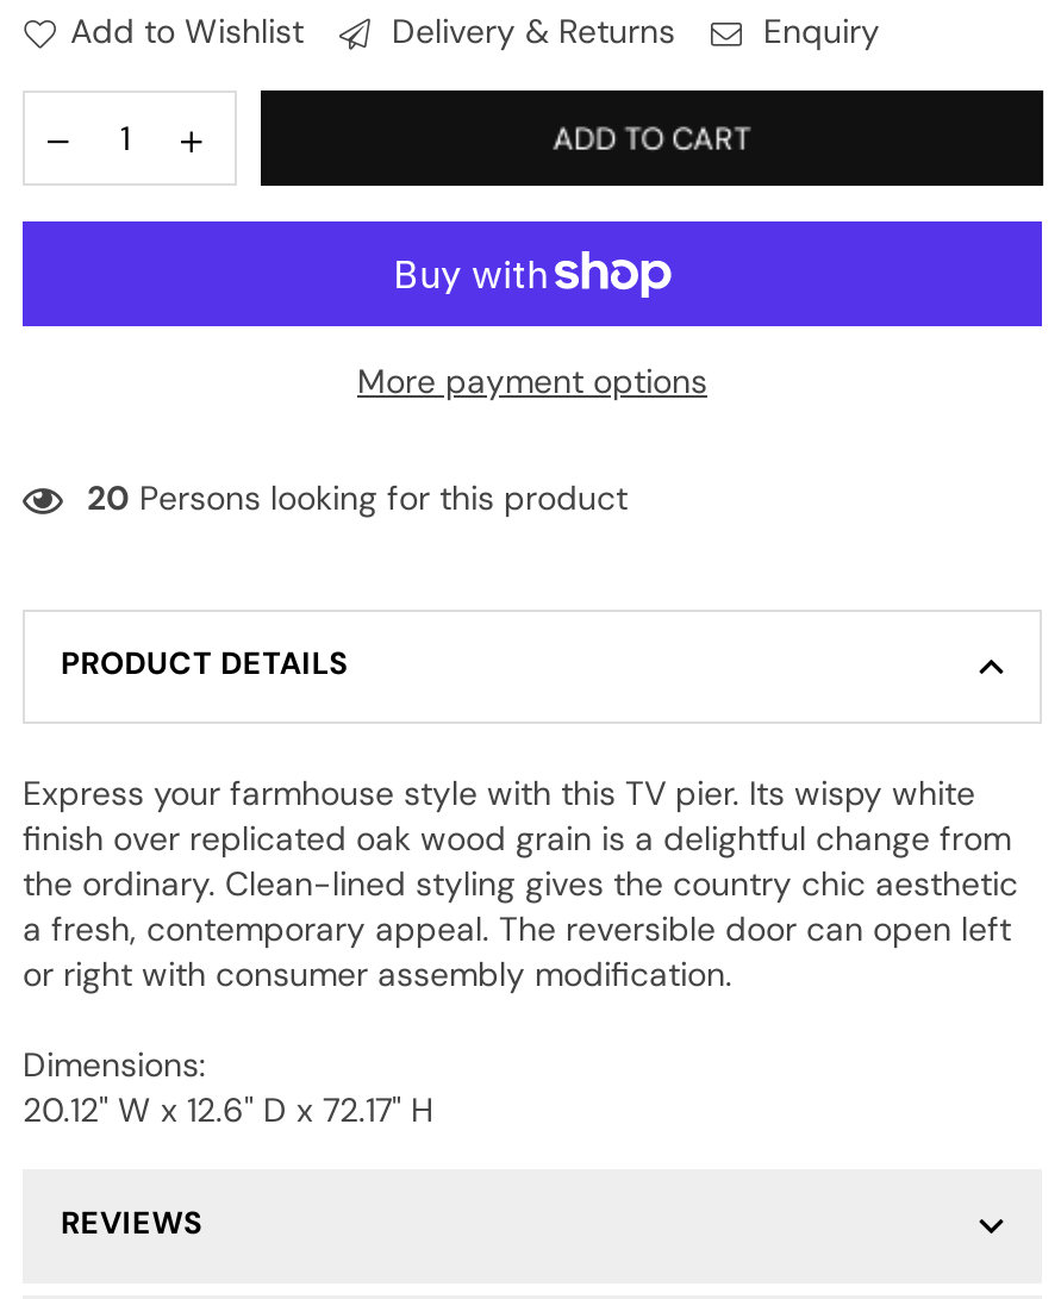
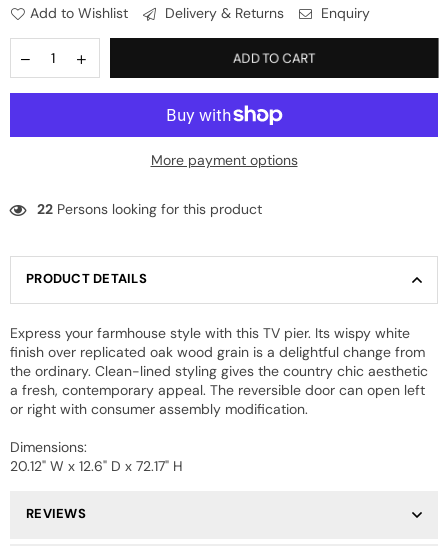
[87,477,628,520] 20 Persons looking for this product -> [37,200,262,218] 22 Persons looking for this product

